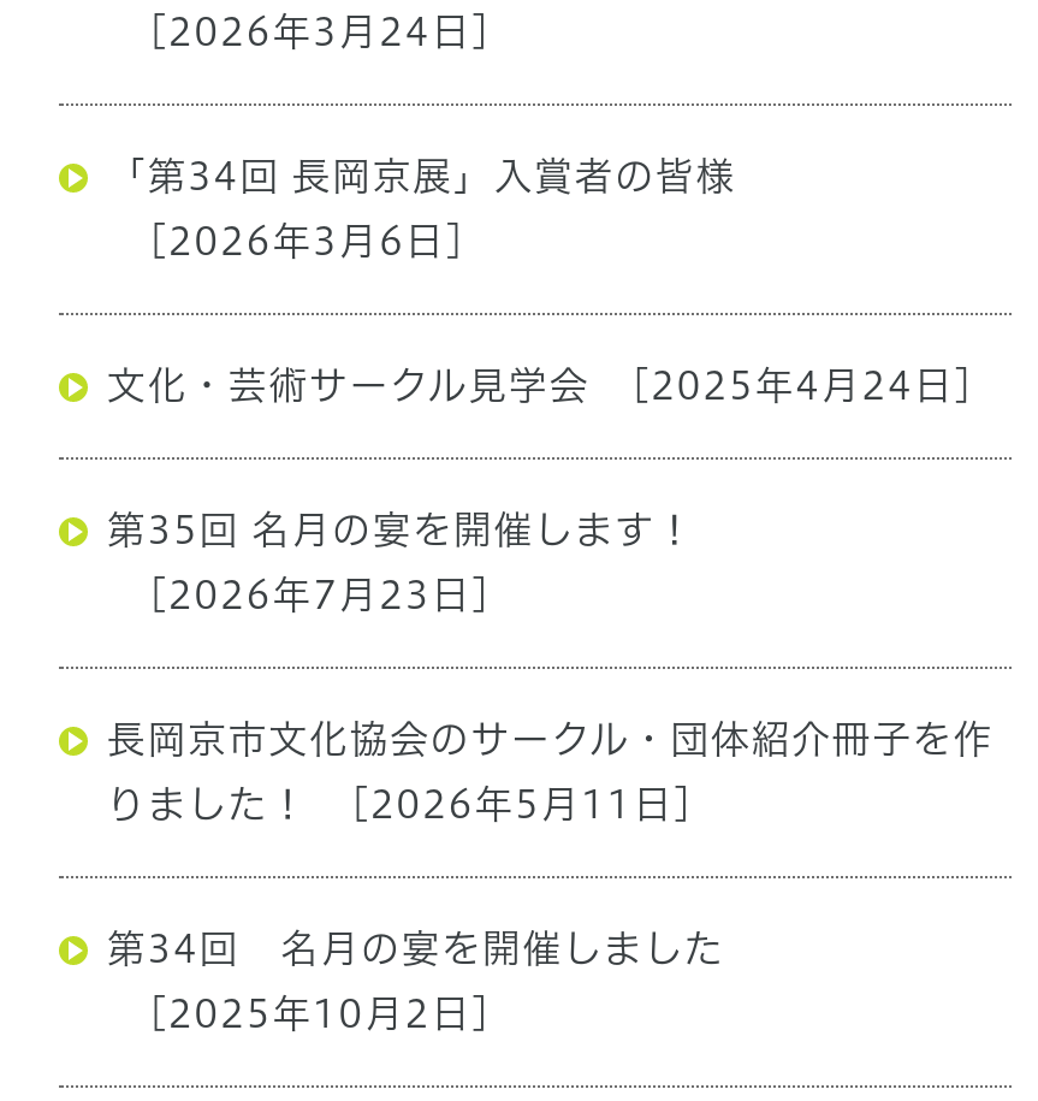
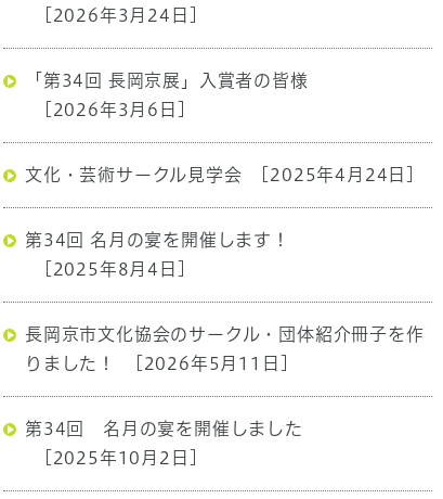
[107,511,696,549] 第35回 名月の宴を開催します！ -> [25,231,290,249] 第34回 名月の宴を開催します！
[136,576,493,614] [2026年7月23日] -> [38,261,187,278] [2025年8月4日]

